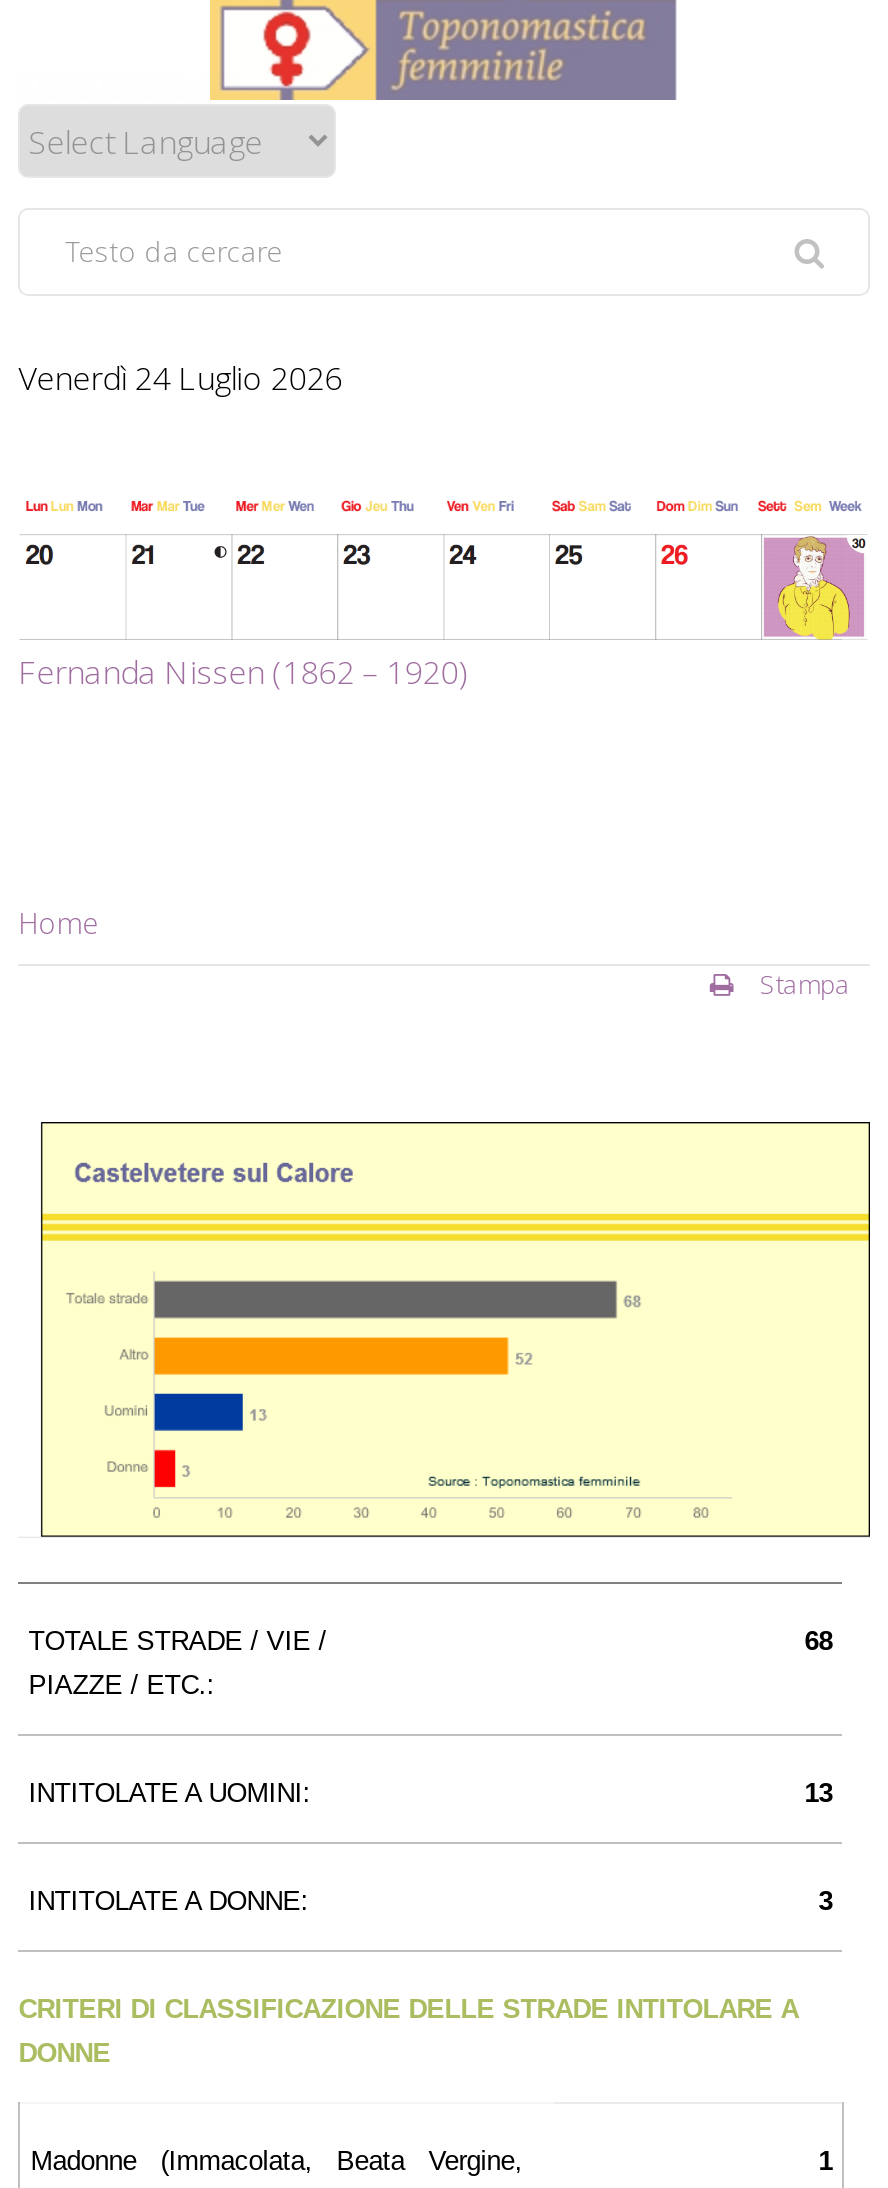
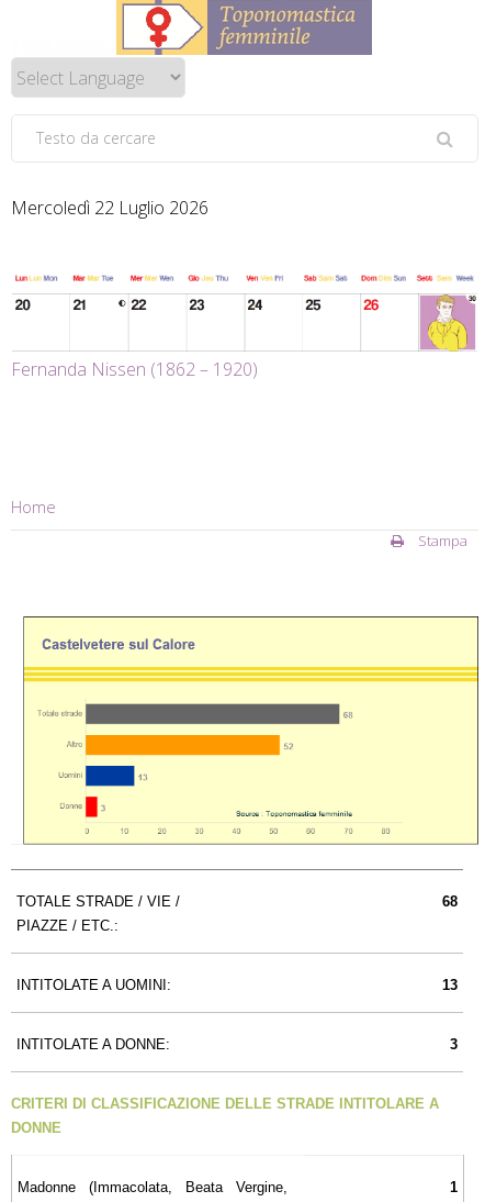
[18,356,342,400] Venerdì 24 Luglio 2026 -> [11,196,209,220] Mercoledì 22 Luglio 2026

